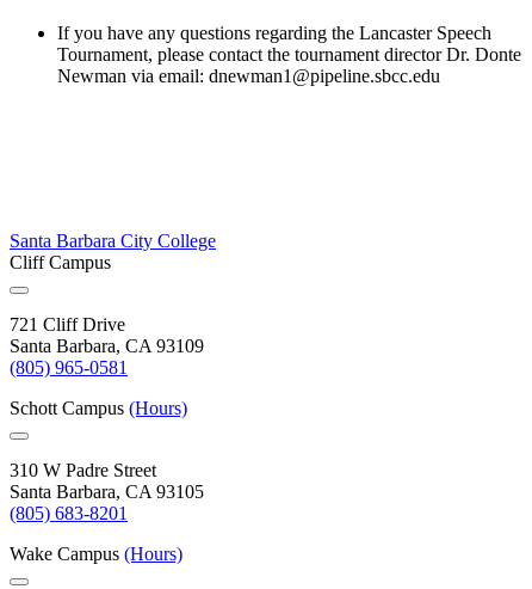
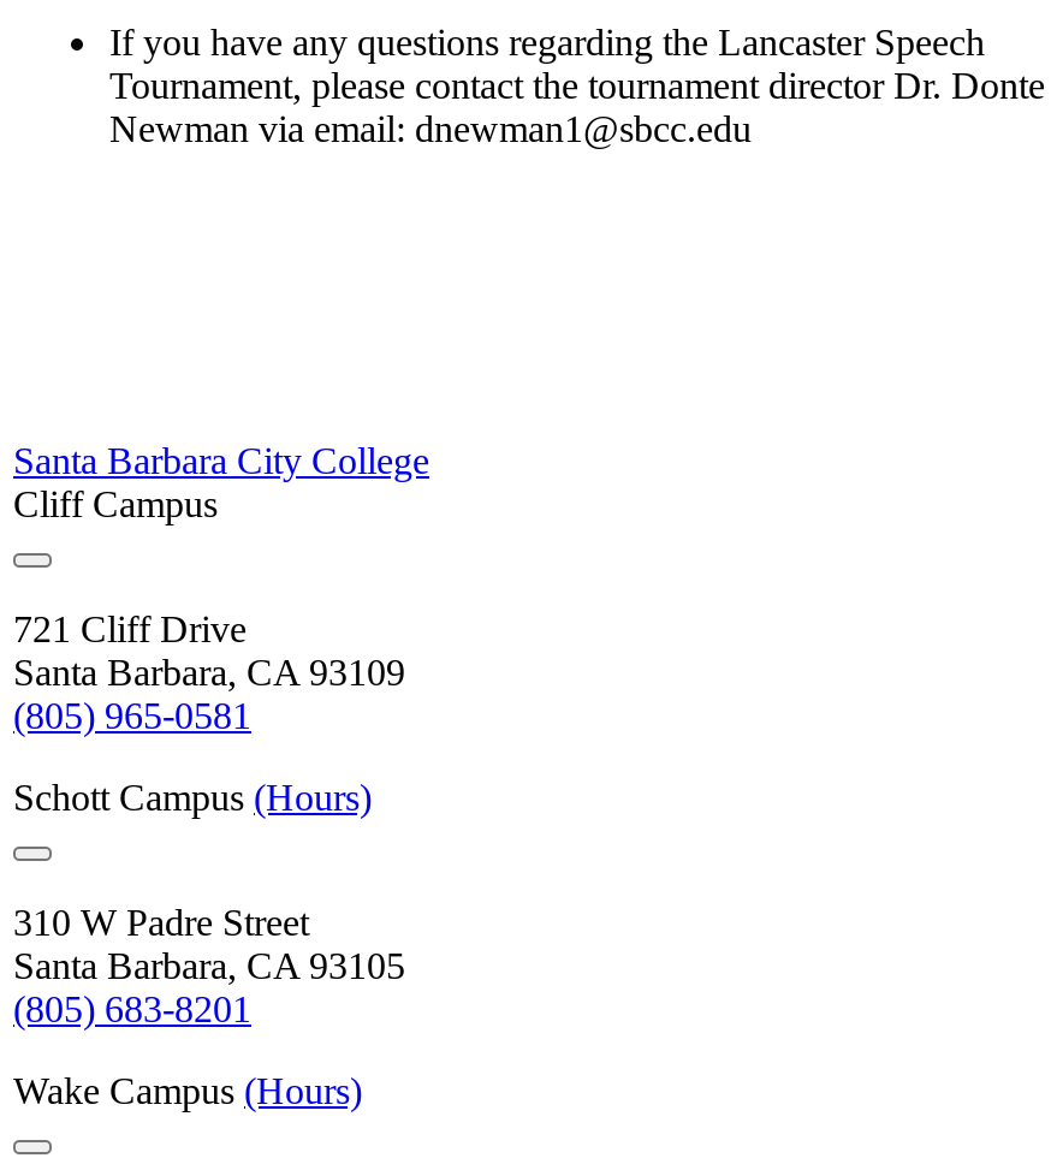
[57,66,440,86] Newman via email: dnewman1@pipeline.sbcc.edu -> [109,108,752,149] Newman via email: dnewman1@sbcc.edu

